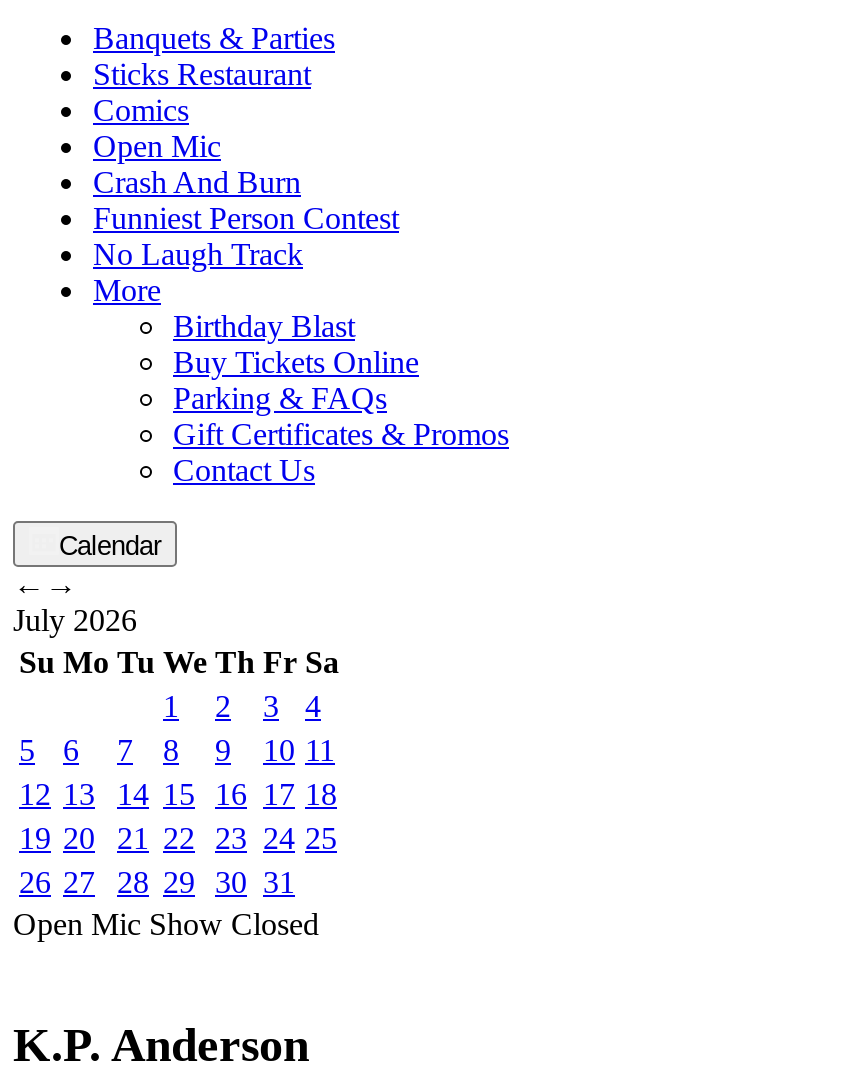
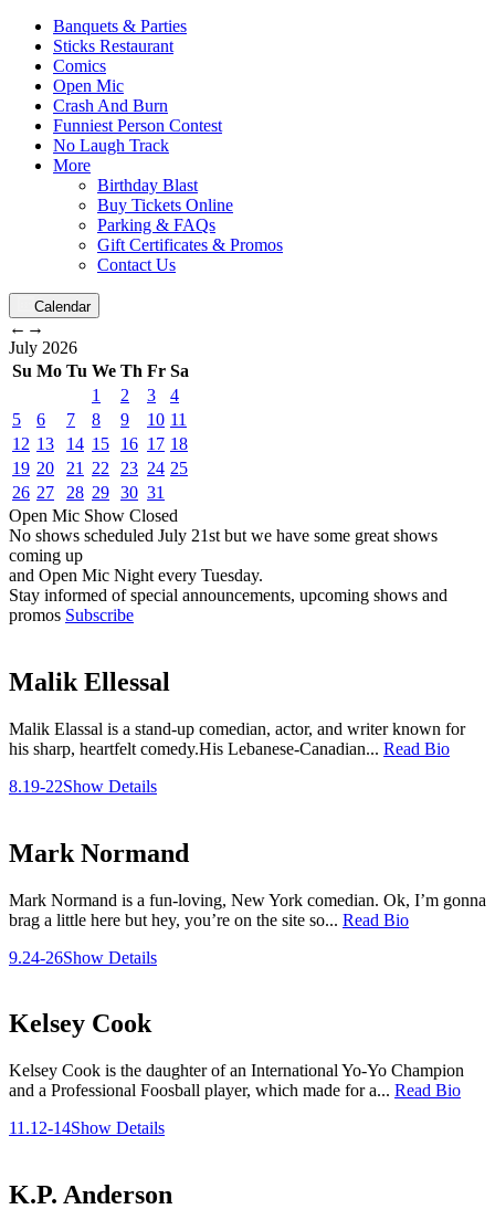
none -> [9,526,486,1137] No shows scheduled July 21st but we have some great shows | coming up | and Open Mic Night every Tuesday. | Stay informed of special announcements, upcoming shows and | promos Subscribe | Malik Ellessal | Malik Elassal is a stand-up comedian, actor, and writer known for | his sharp, heartfelt comedy.His Lebanese-Canadian... Read Bio | 8.19-22Show Details | Mark Normand | Mark Normand is a fun-loving, New York comedian. Ok, I’m gonna | brag a little here but hey, you’re on the site so... Read Bio | 9.24-26Show Details | Kelsey Cook | Kelsey Cook is the daughter of an International Yo-Yo Champion | and a Professional Foosball player, which made for a... Read Bio | 11.12-14Show Details

